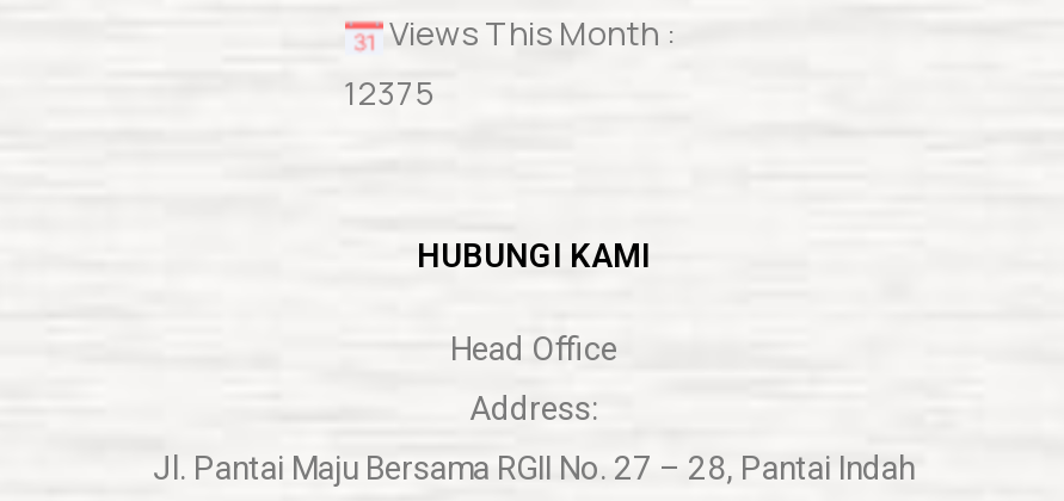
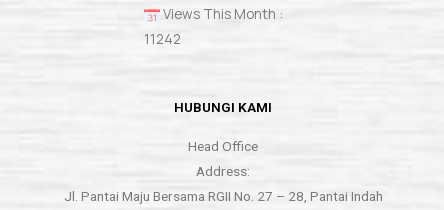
[344,70,435,115] 12375 -> [143,29,180,48] 11242

